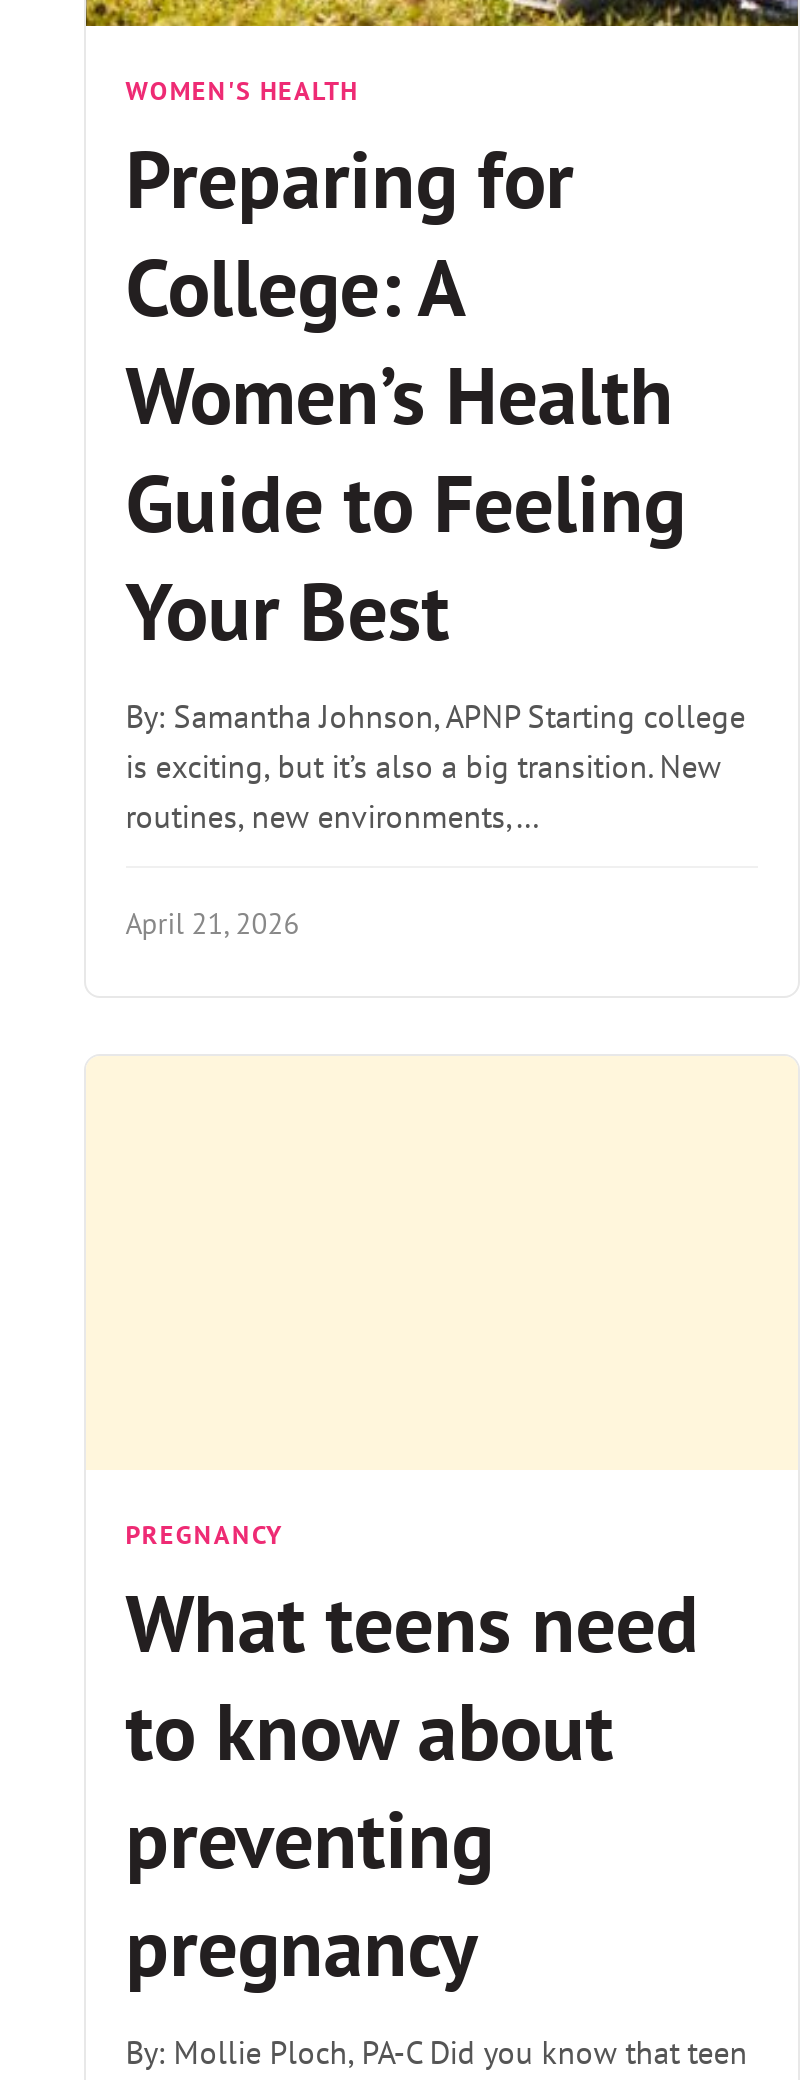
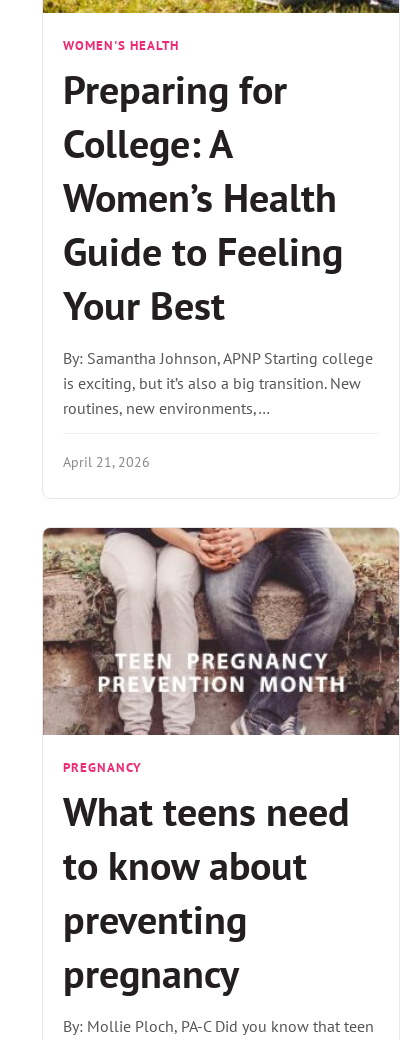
none -> [42,527,400,736] [image]

